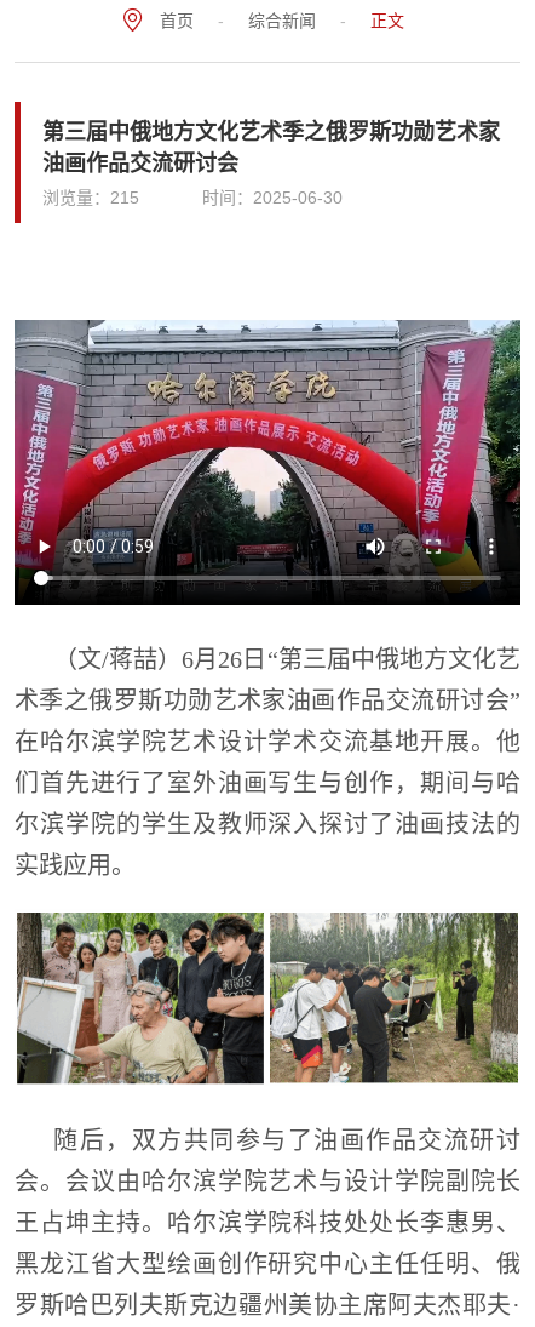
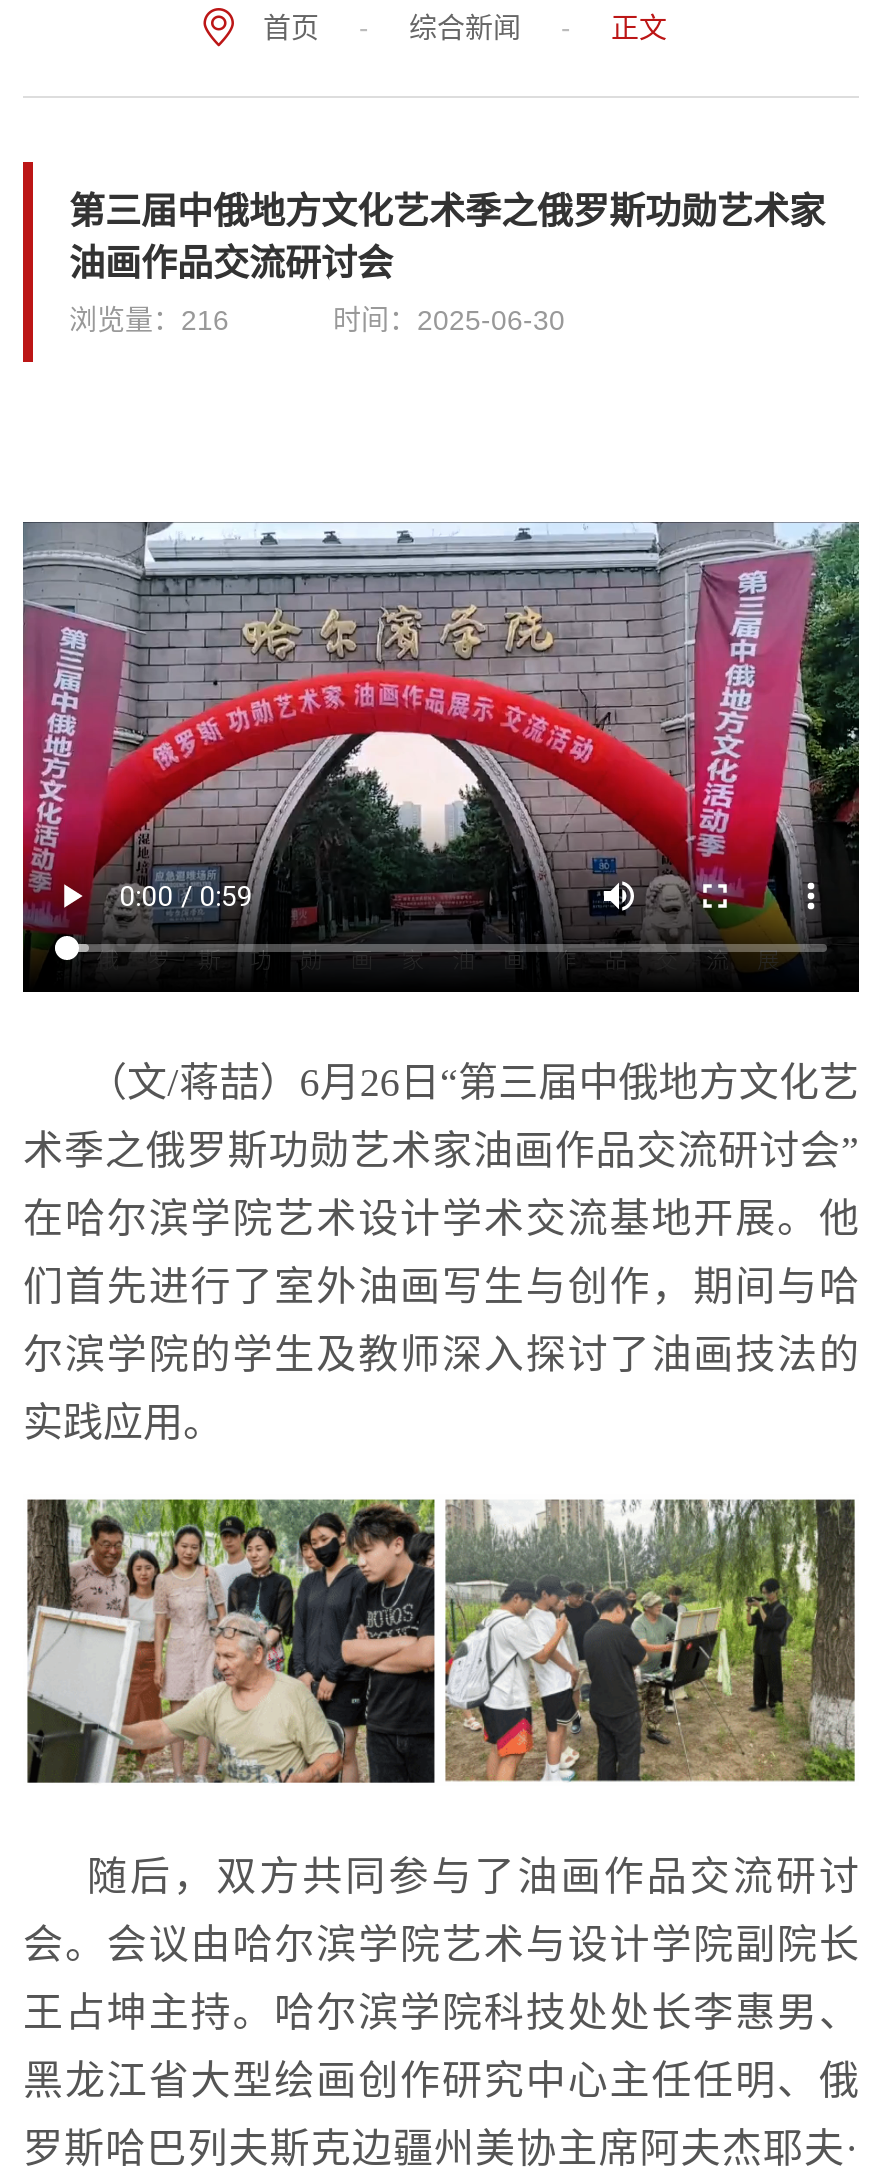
[42,188,139,208] 浏览量：215 -> [69,305,229,337] 浏览量：216

